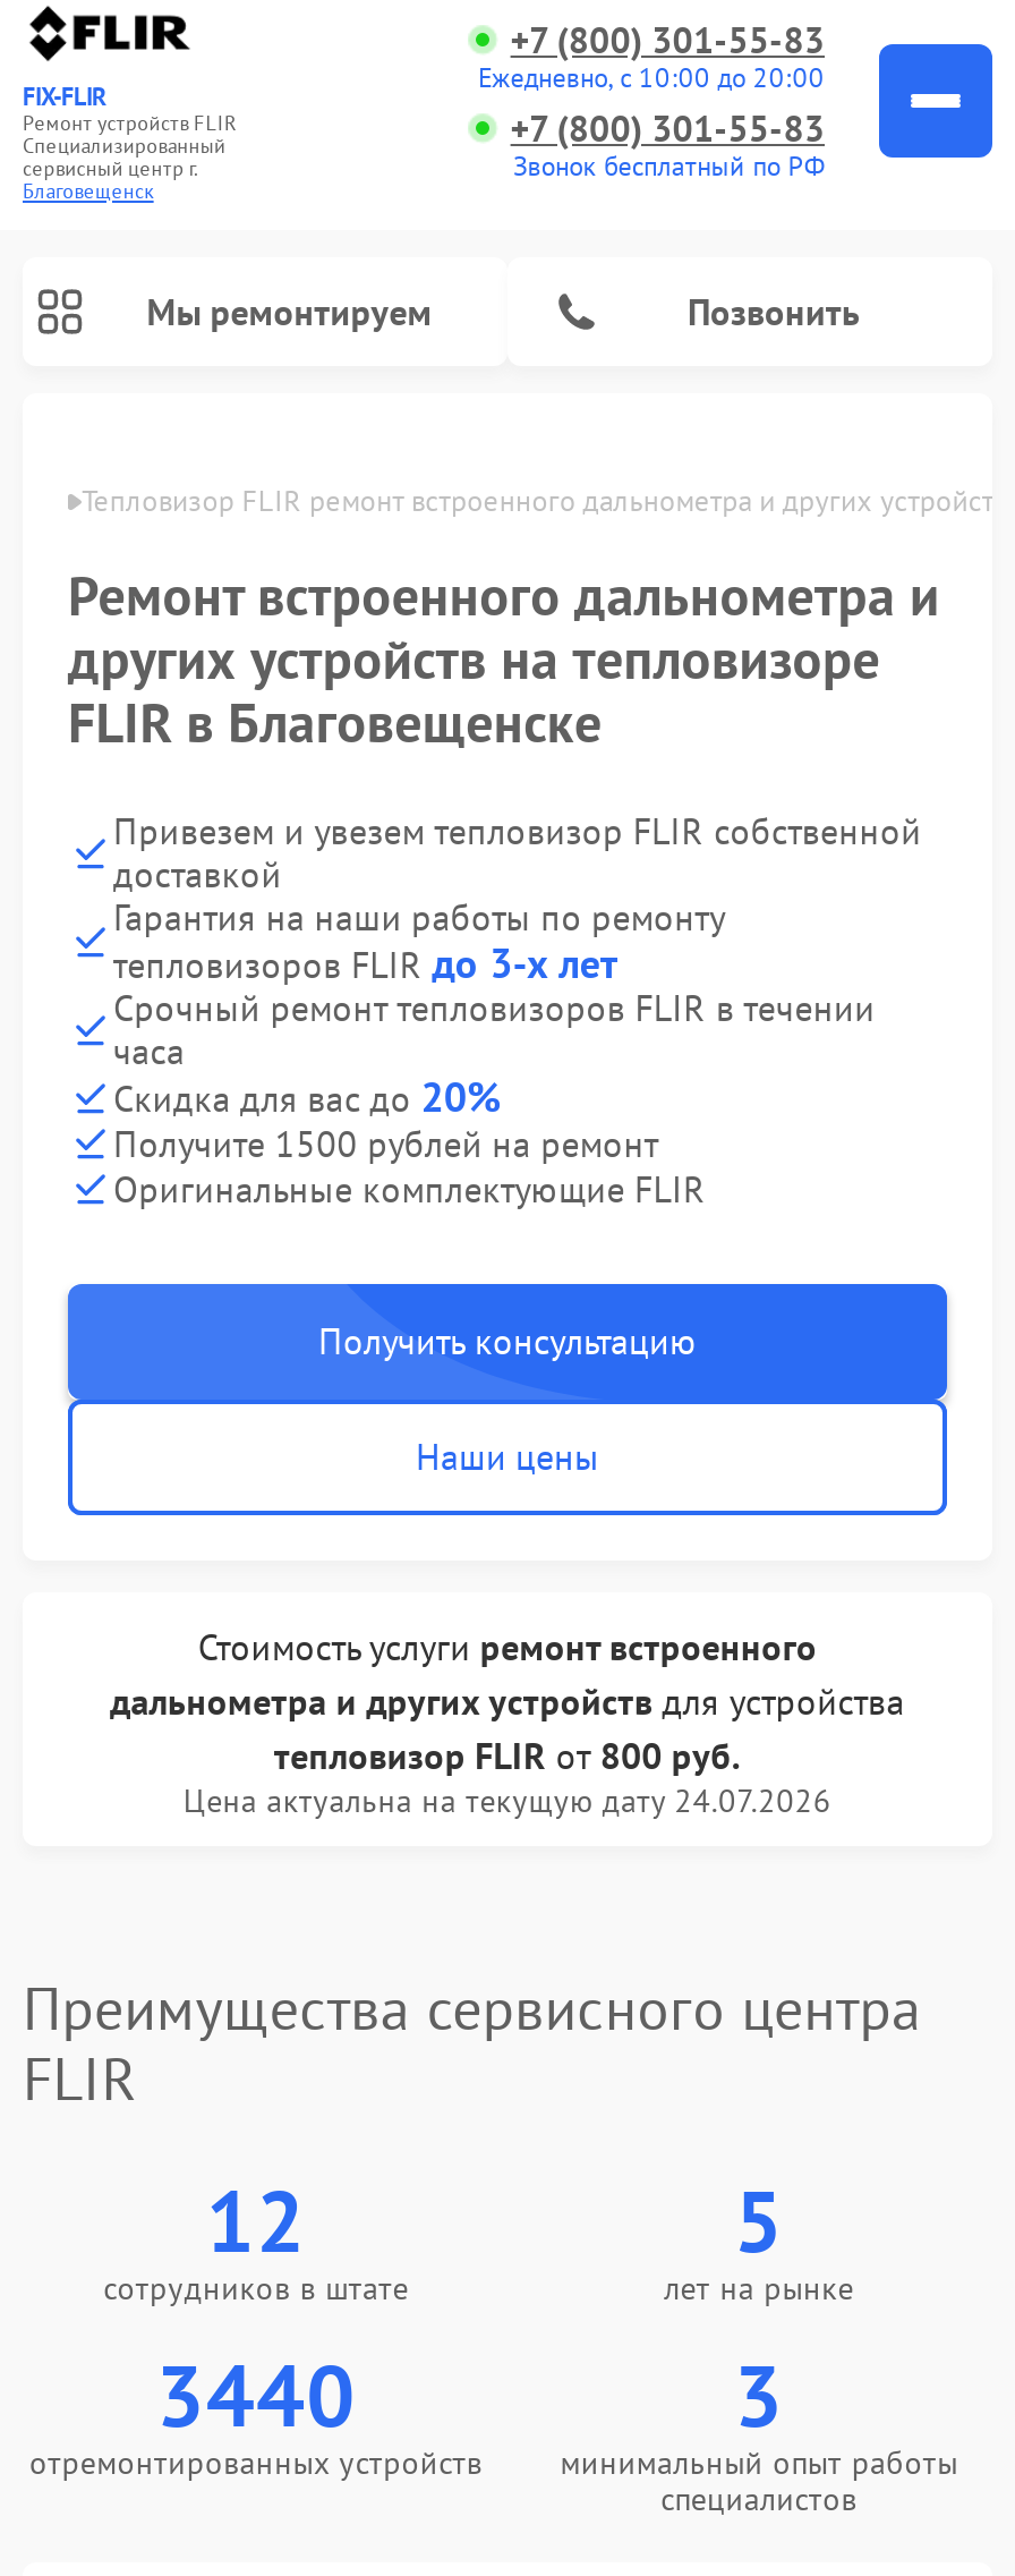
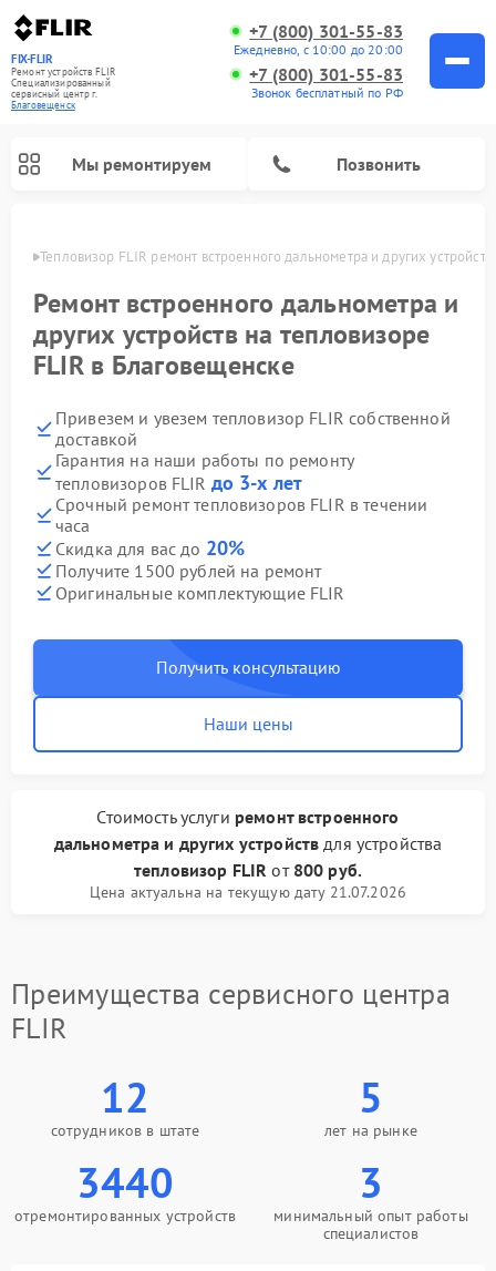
[183,1780,832,1821] Цена актуальна на текущую дату 24.07.2026 -> [90,882,406,902] Цена актуальна на текущую дату 21.07.2026

